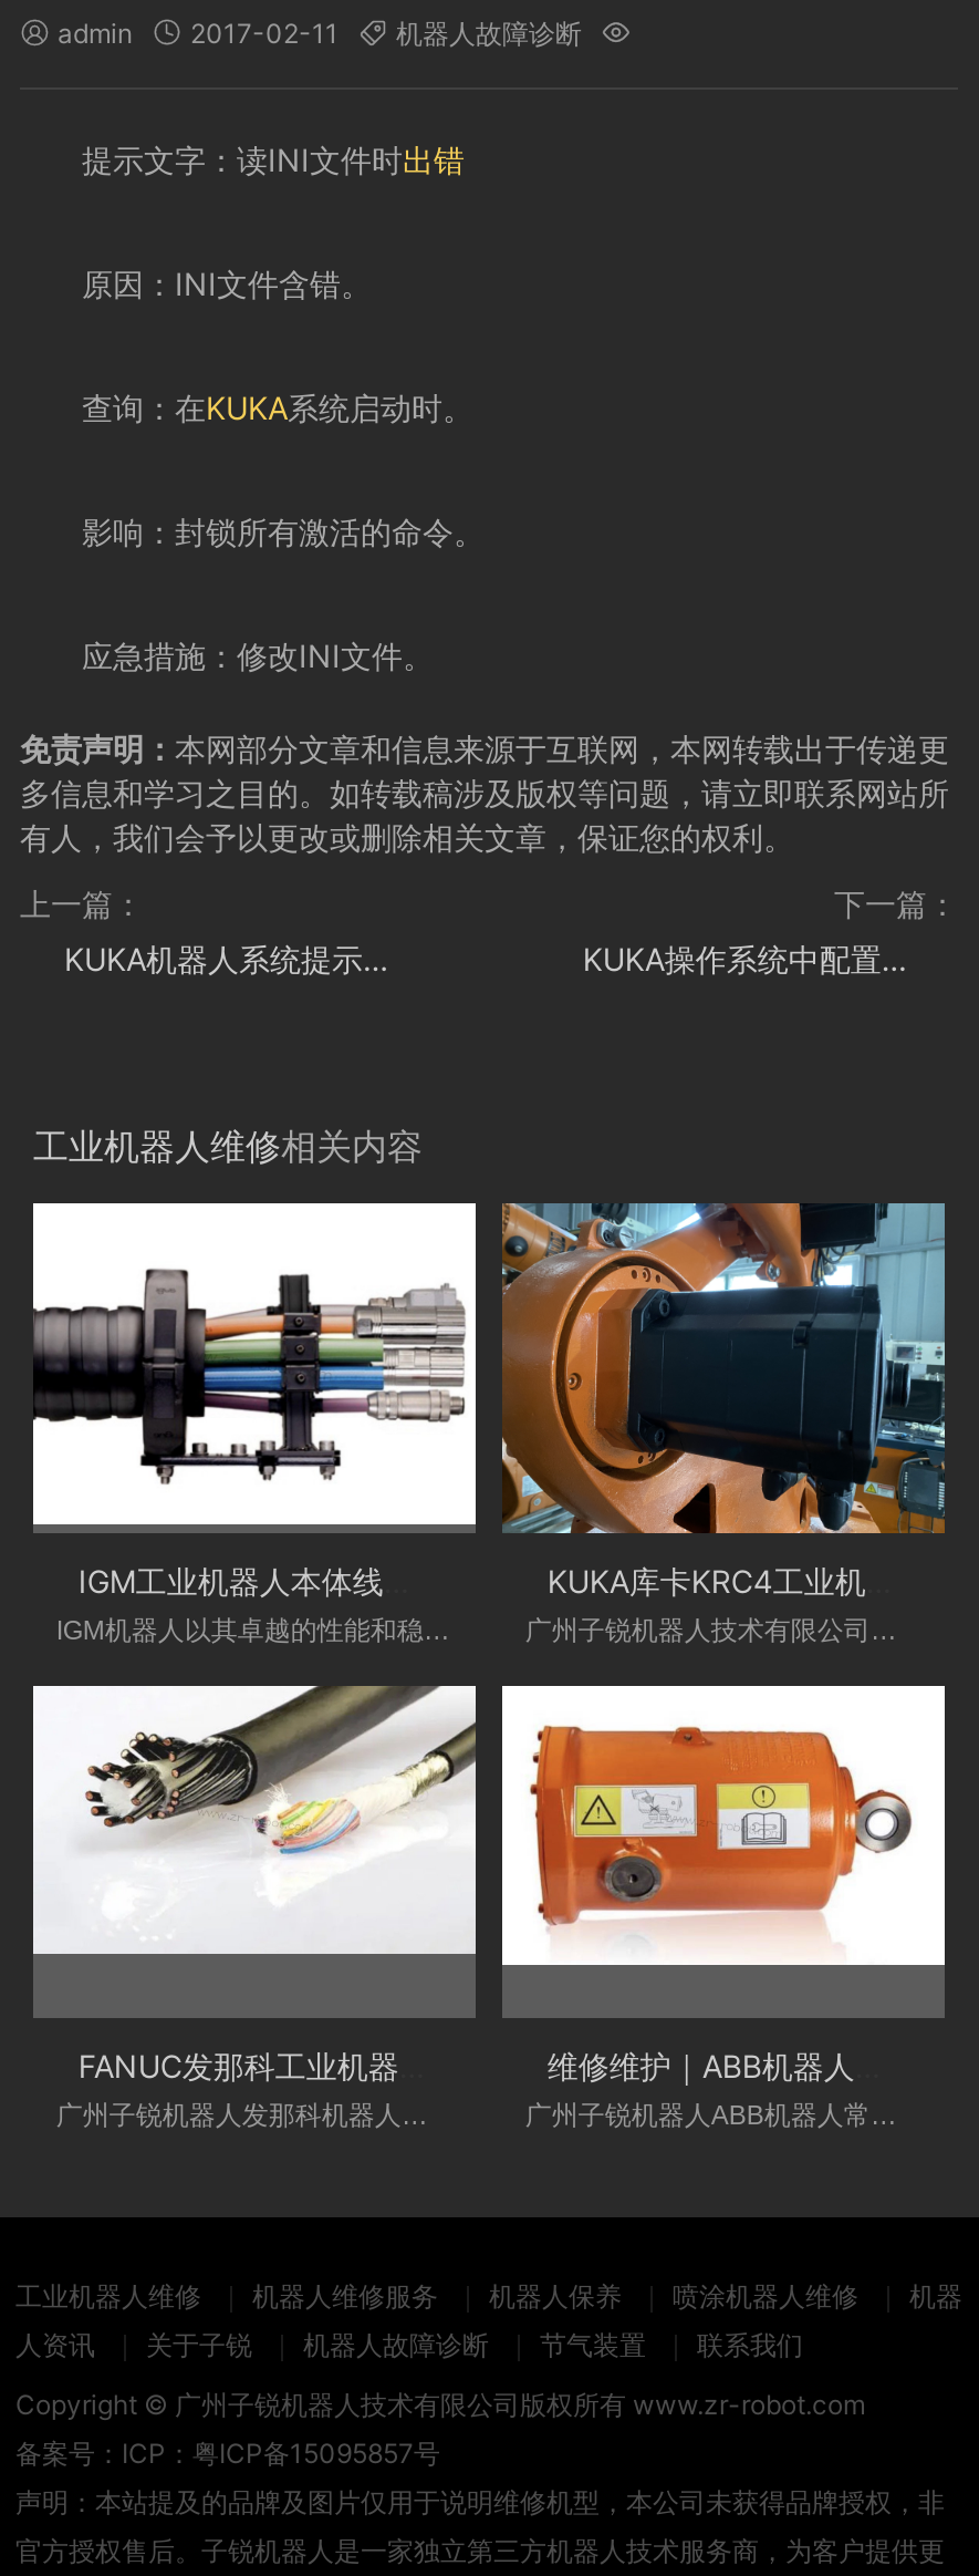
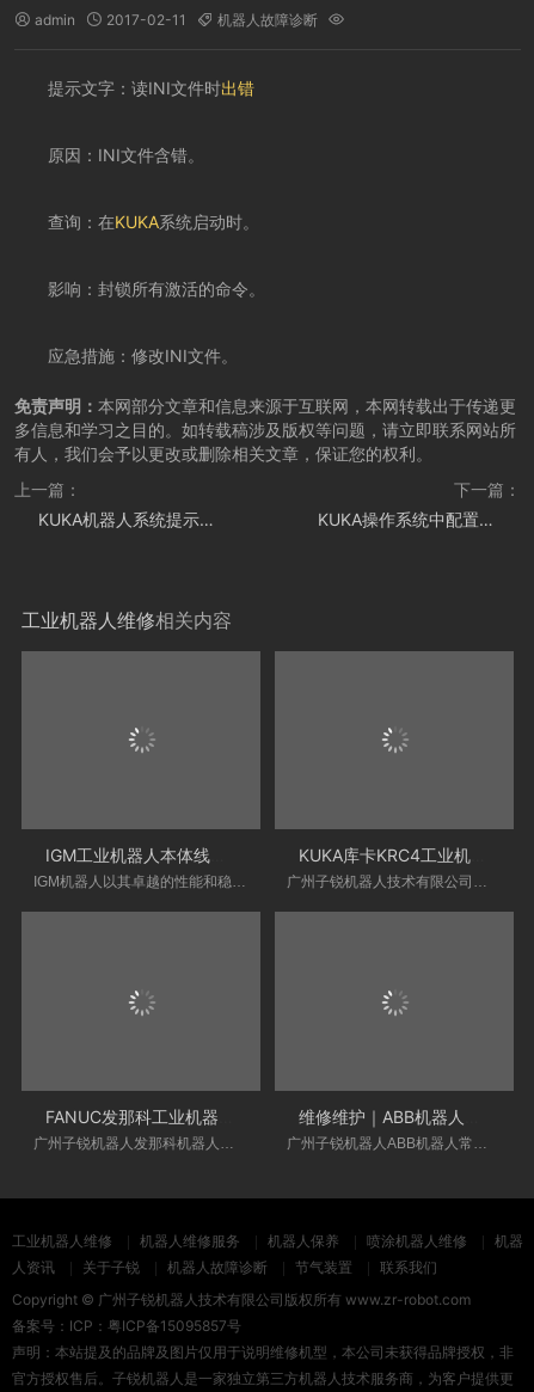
[33,1203,476,1527] [image] -> none
[502,1203,945,1533] [image] -> none
[33,1686,476,1956] [image] -> none
[502,1686,945,1967] [image] -> none

